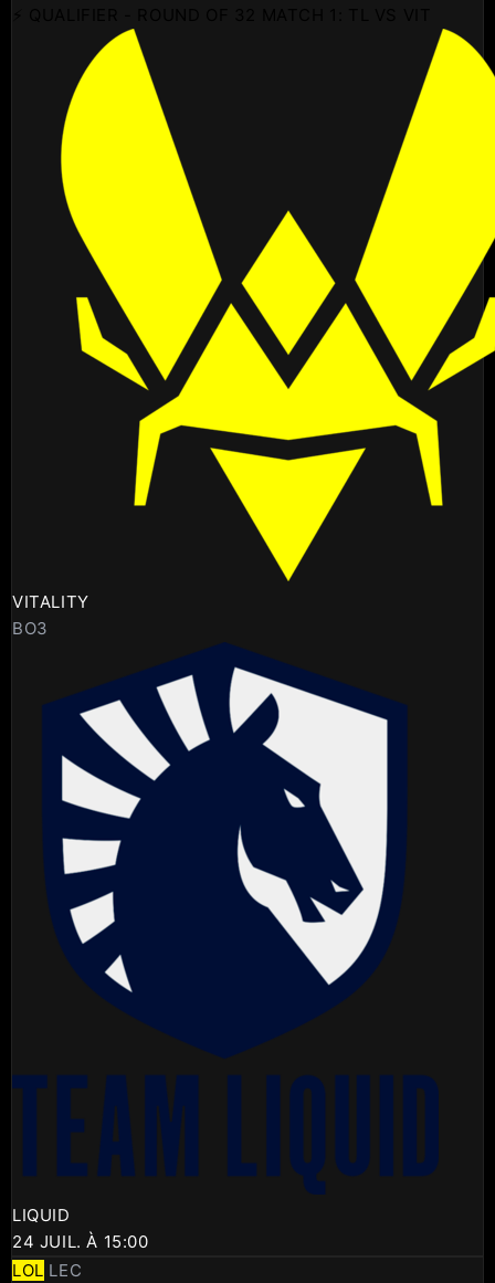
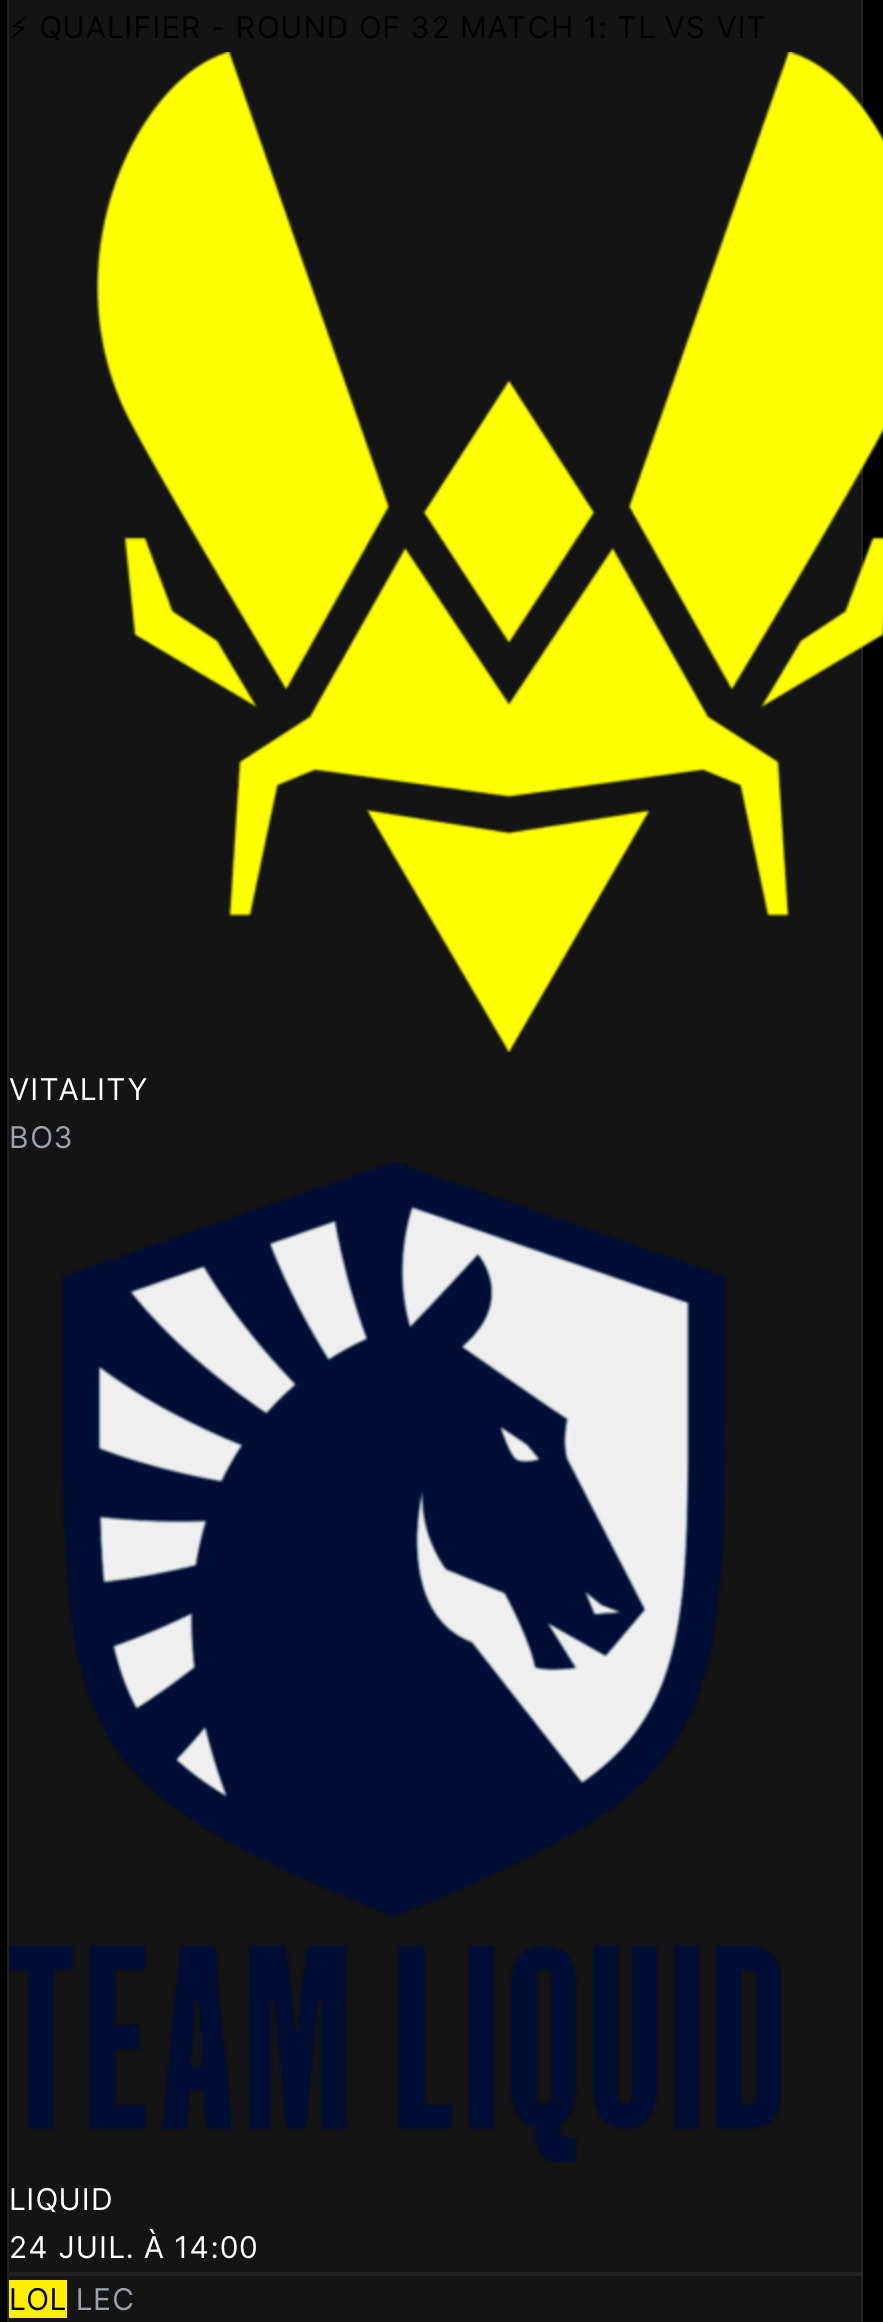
[12,1231,149,1252] 24 JUIL. À 15:00 -> [9,2227,258,2265] 24 JUIL. À 14:00

